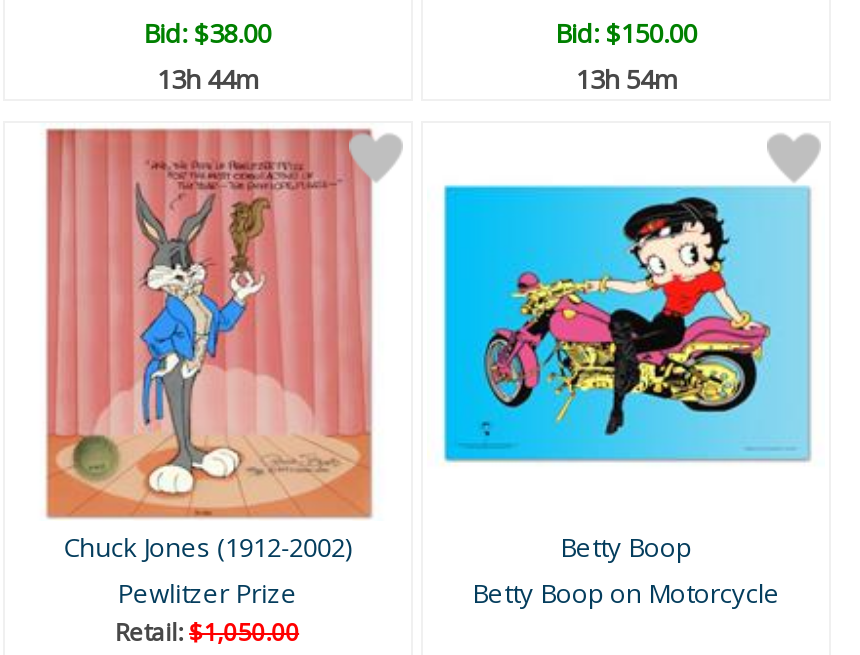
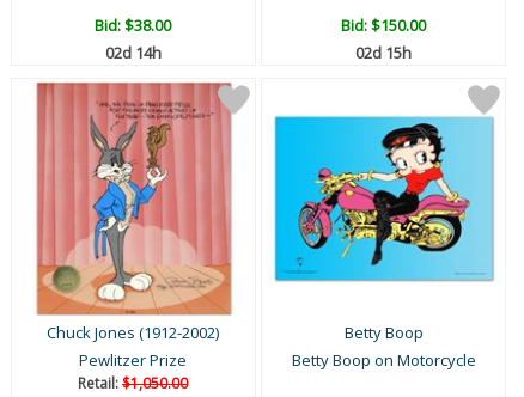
[157,62,257,98] 13h 44m -> [105,42,161,64] 02d 14h
[576,62,676,98] 13h 54m -> [355,42,412,64] 02d 15h

